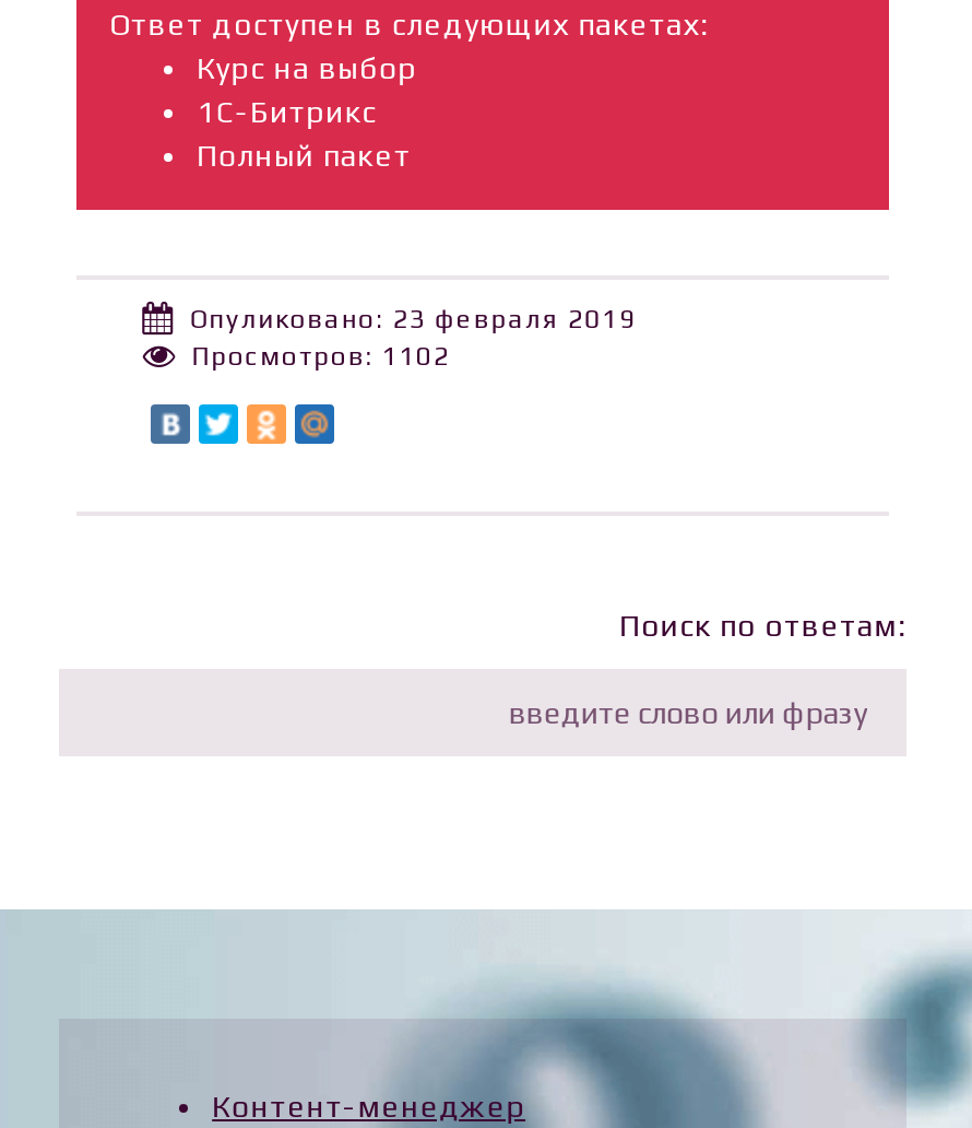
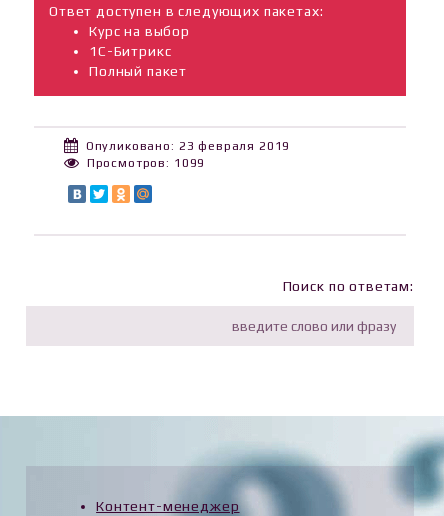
[183,341,450,372] Просмотров: 1102 -> [83,156,205,170] Просмотров: 1099

